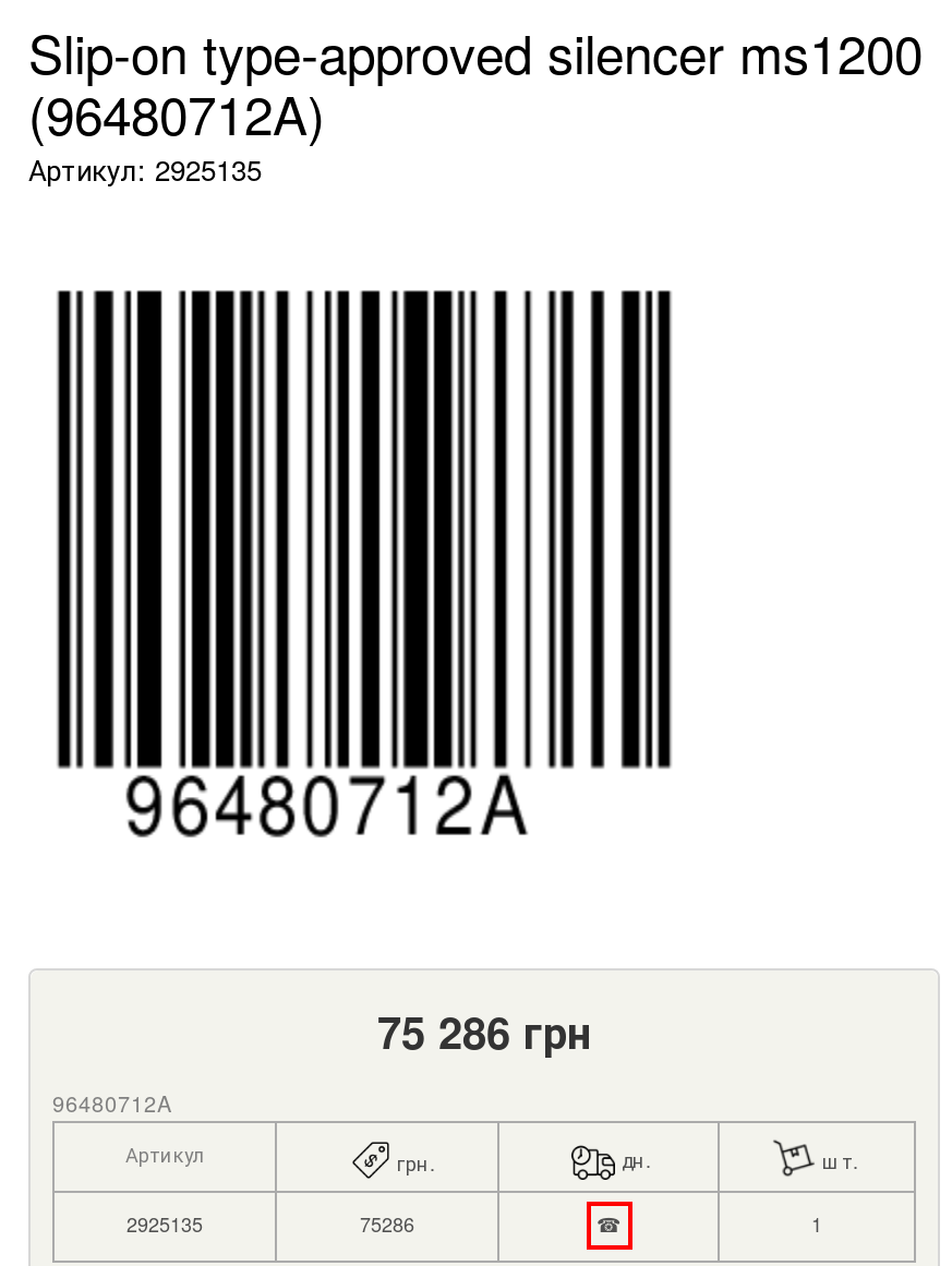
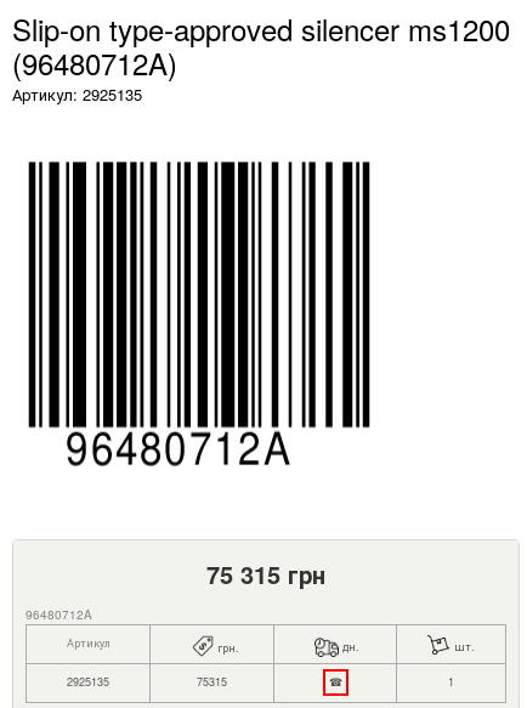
[377,1001,591,1063] 75 286 грн -> [206,558,325,592] 75 315 грн
[360,1211,414,1239] 75286 -> [197,674,227,690] 75315

